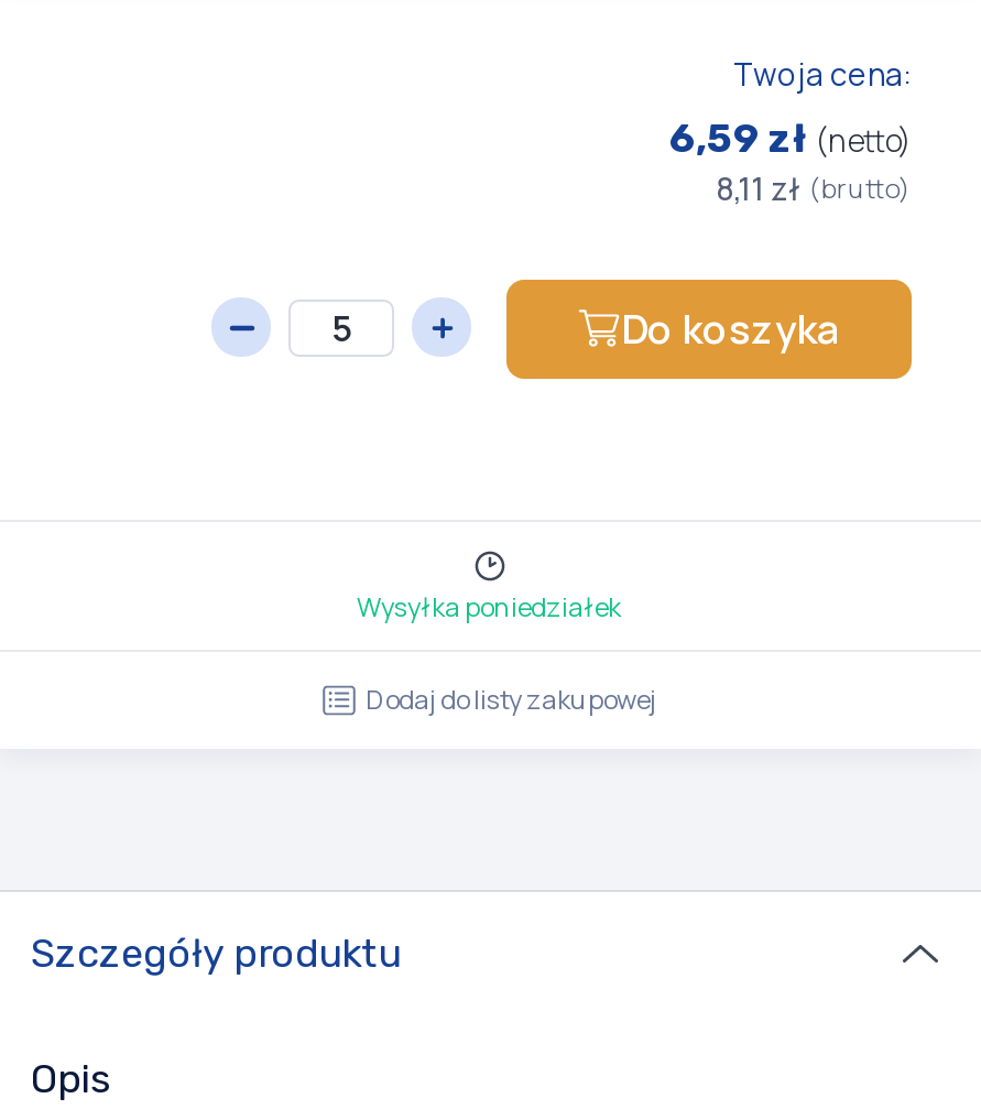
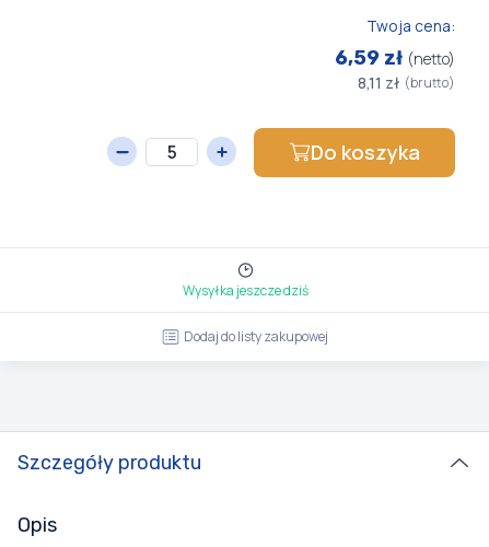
[357,588,621,626] Wysyłka poniedziałek -> [182,281,308,300] Wysyłka jeszcze dziś

